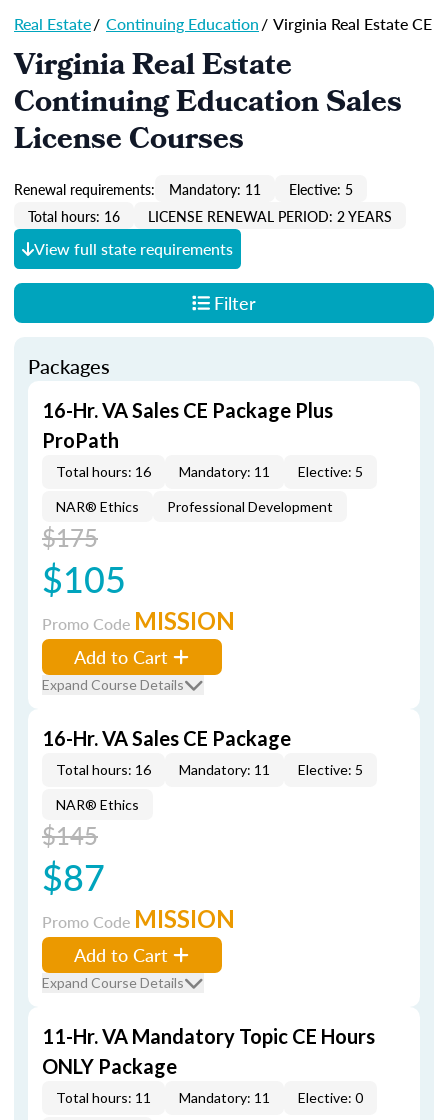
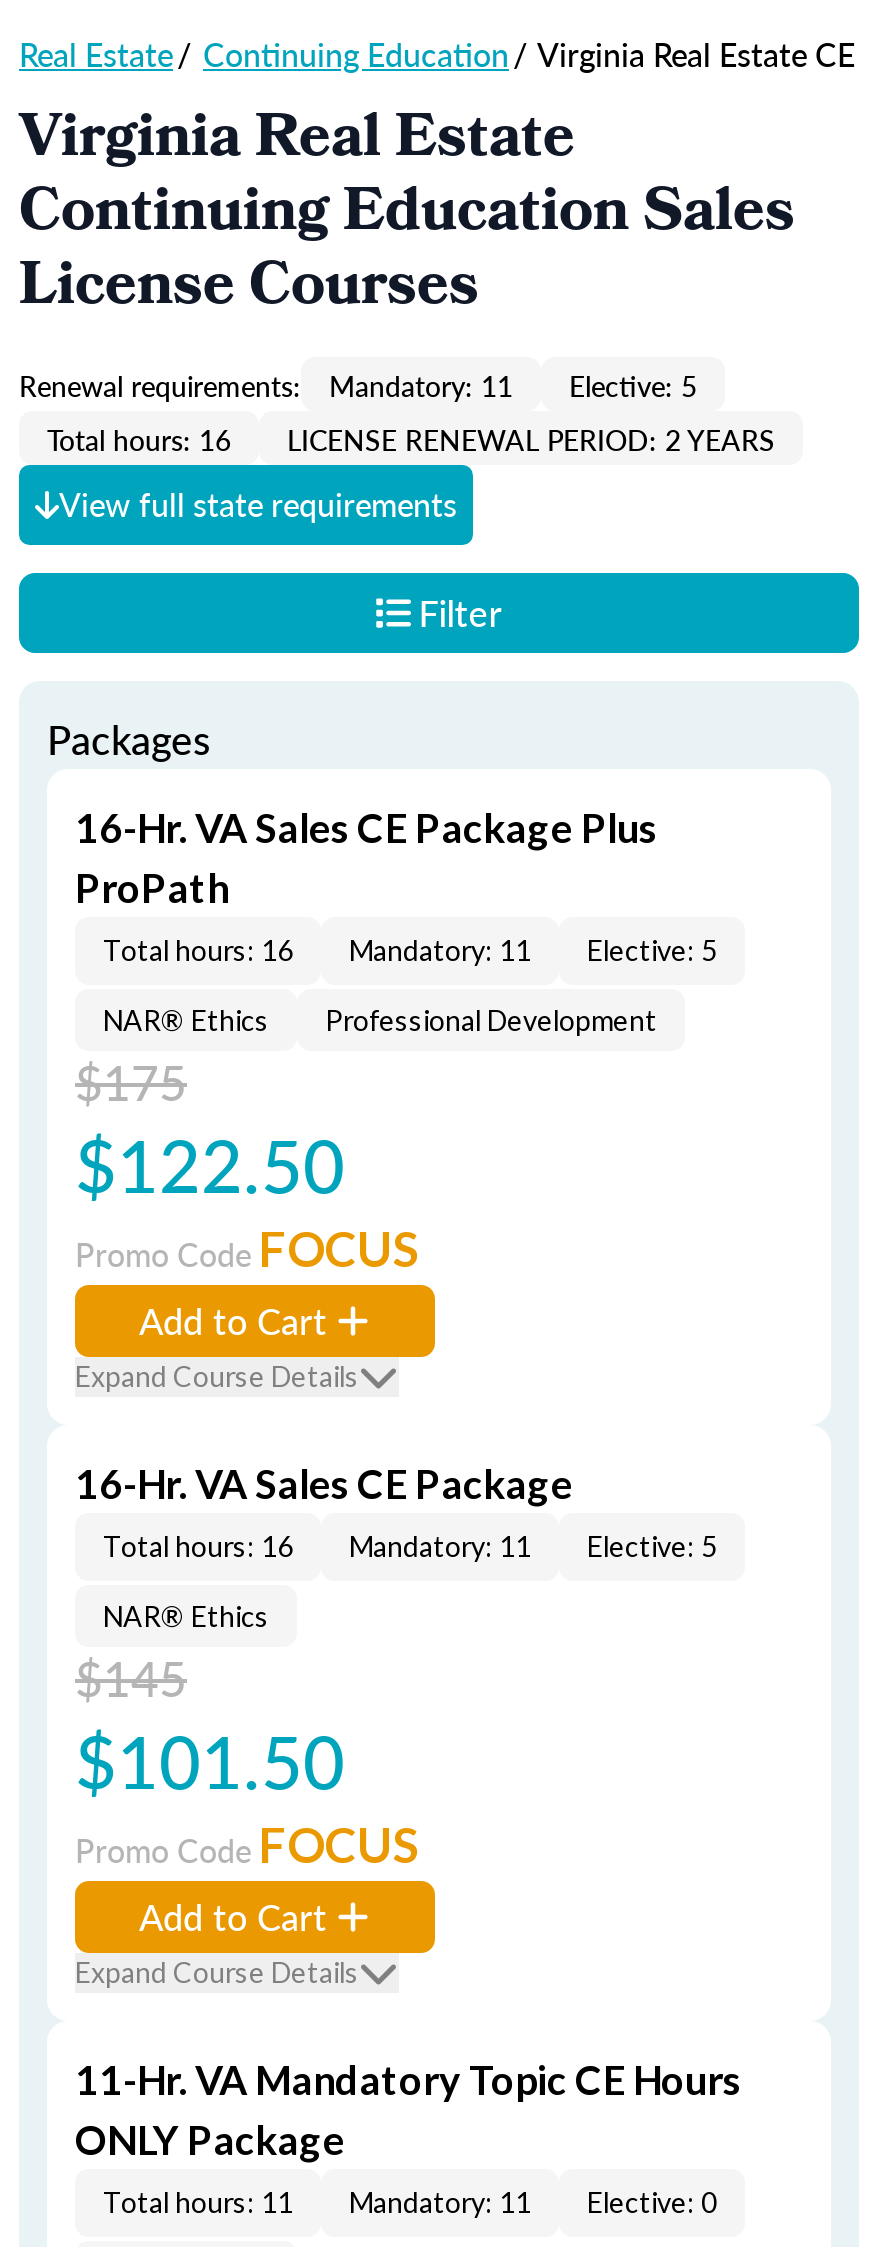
[42,553,126,604] $105 -> [75,1113,345,1215] $122.50
[42,606,235,635] Promo Code MISSION -> [75,1219,419,1277] Promo Code FOCUS
[42,851,105,902] $87 -> [75,1709,345,1811] $101.50
[42,904,235,933] Promo Code MISSION -> [75,1815,419,1873] Promo Code FOCUS

